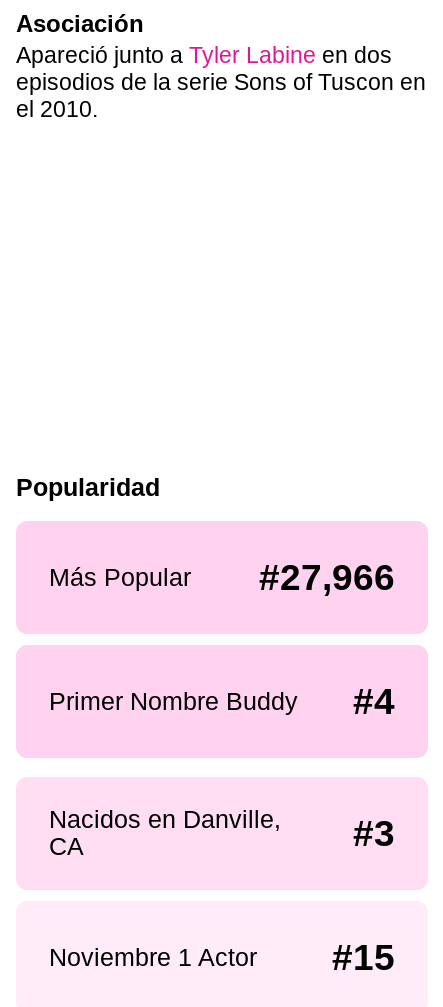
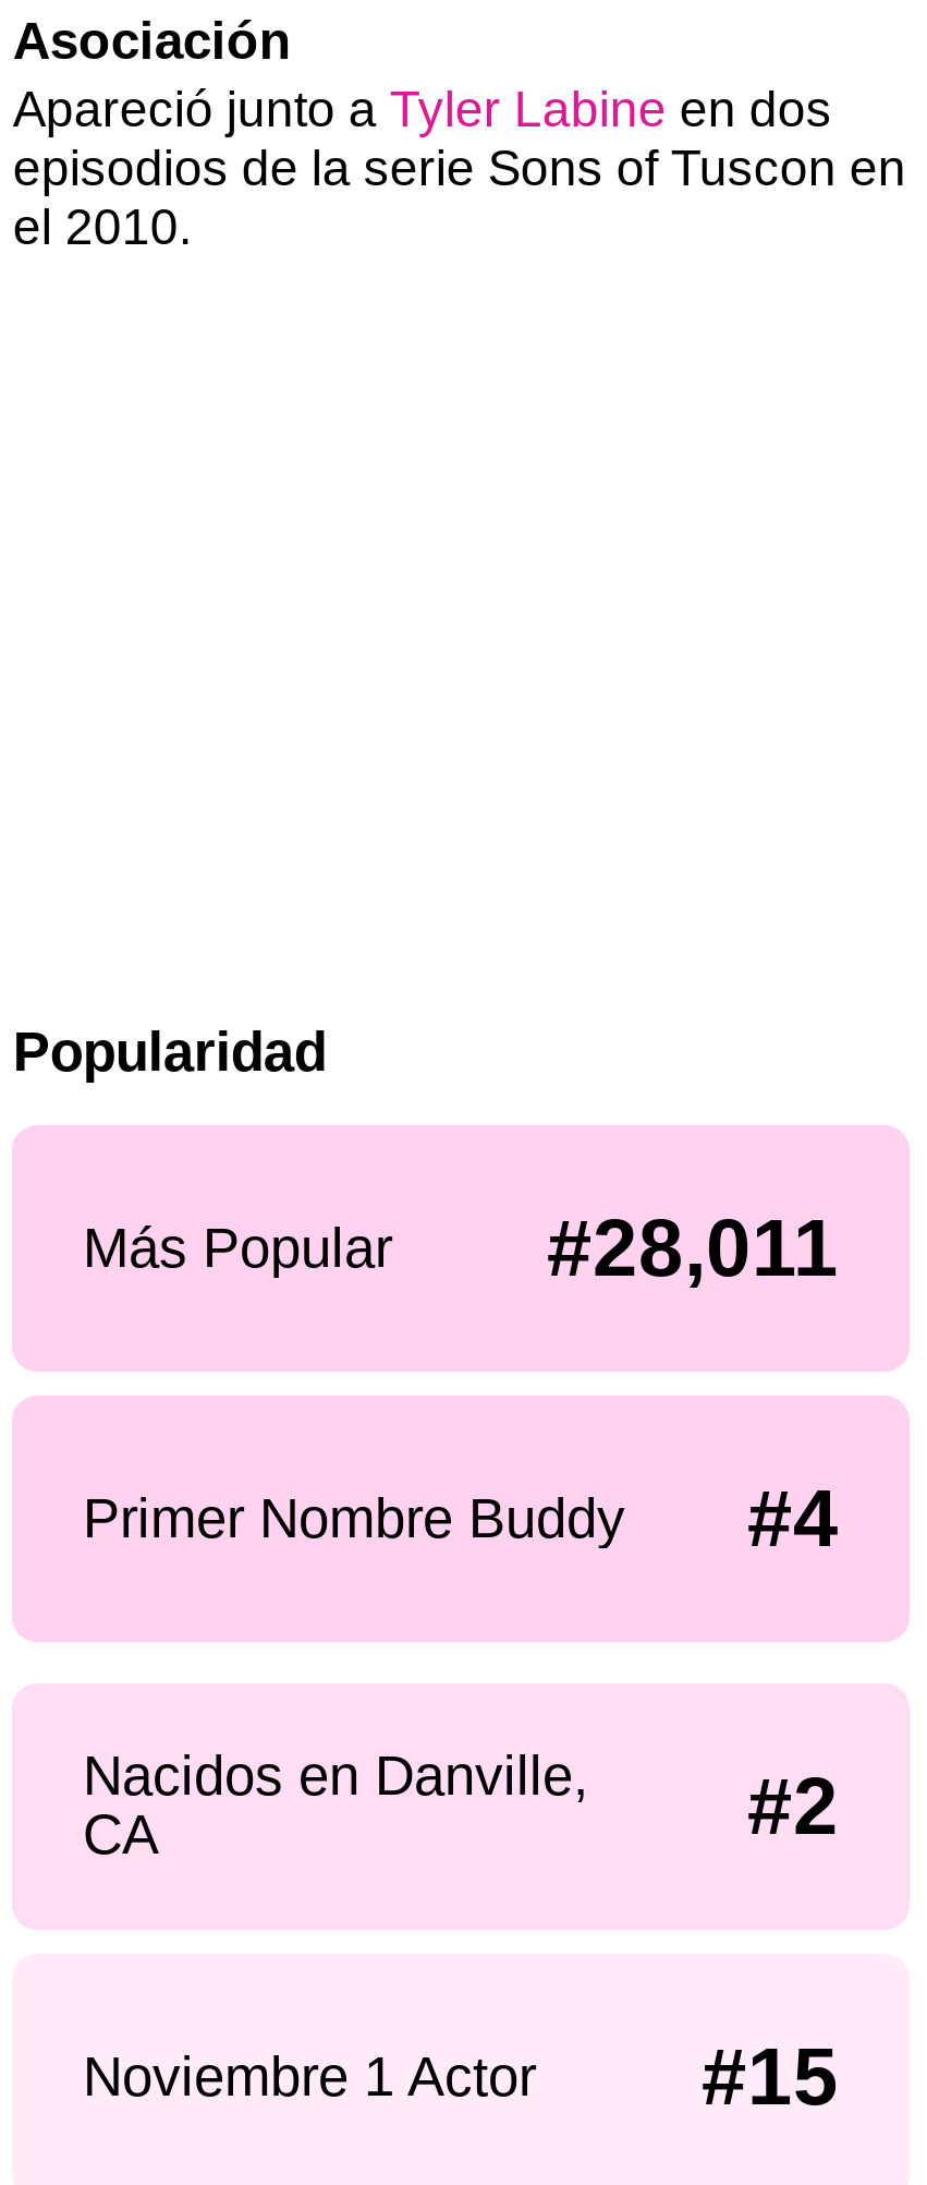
[259,557,395,598] #27,966 -> [547,1203,839,1293] #28,011
[353,813,395,854] #3 -> [747,1762,839,1851] #2

